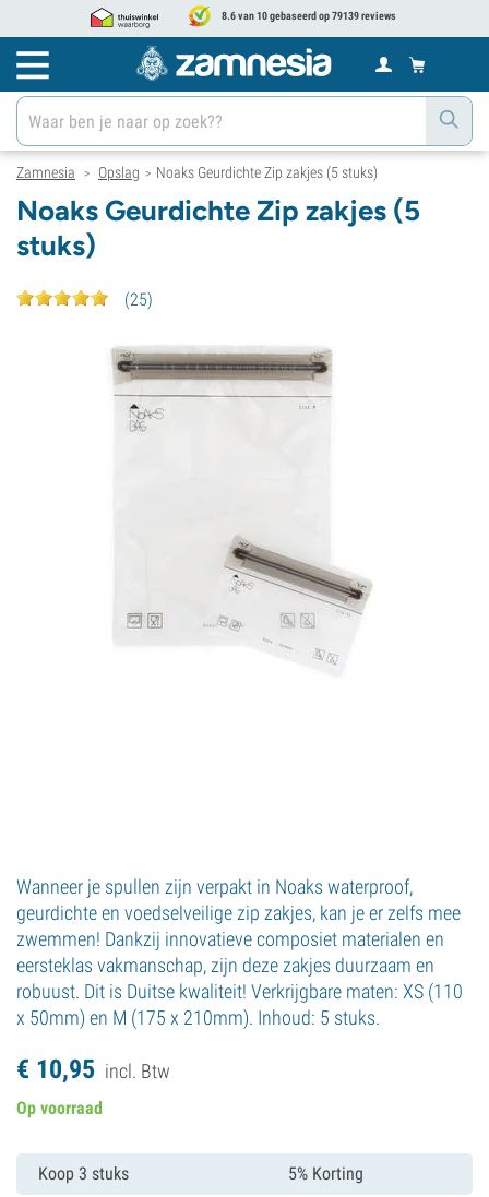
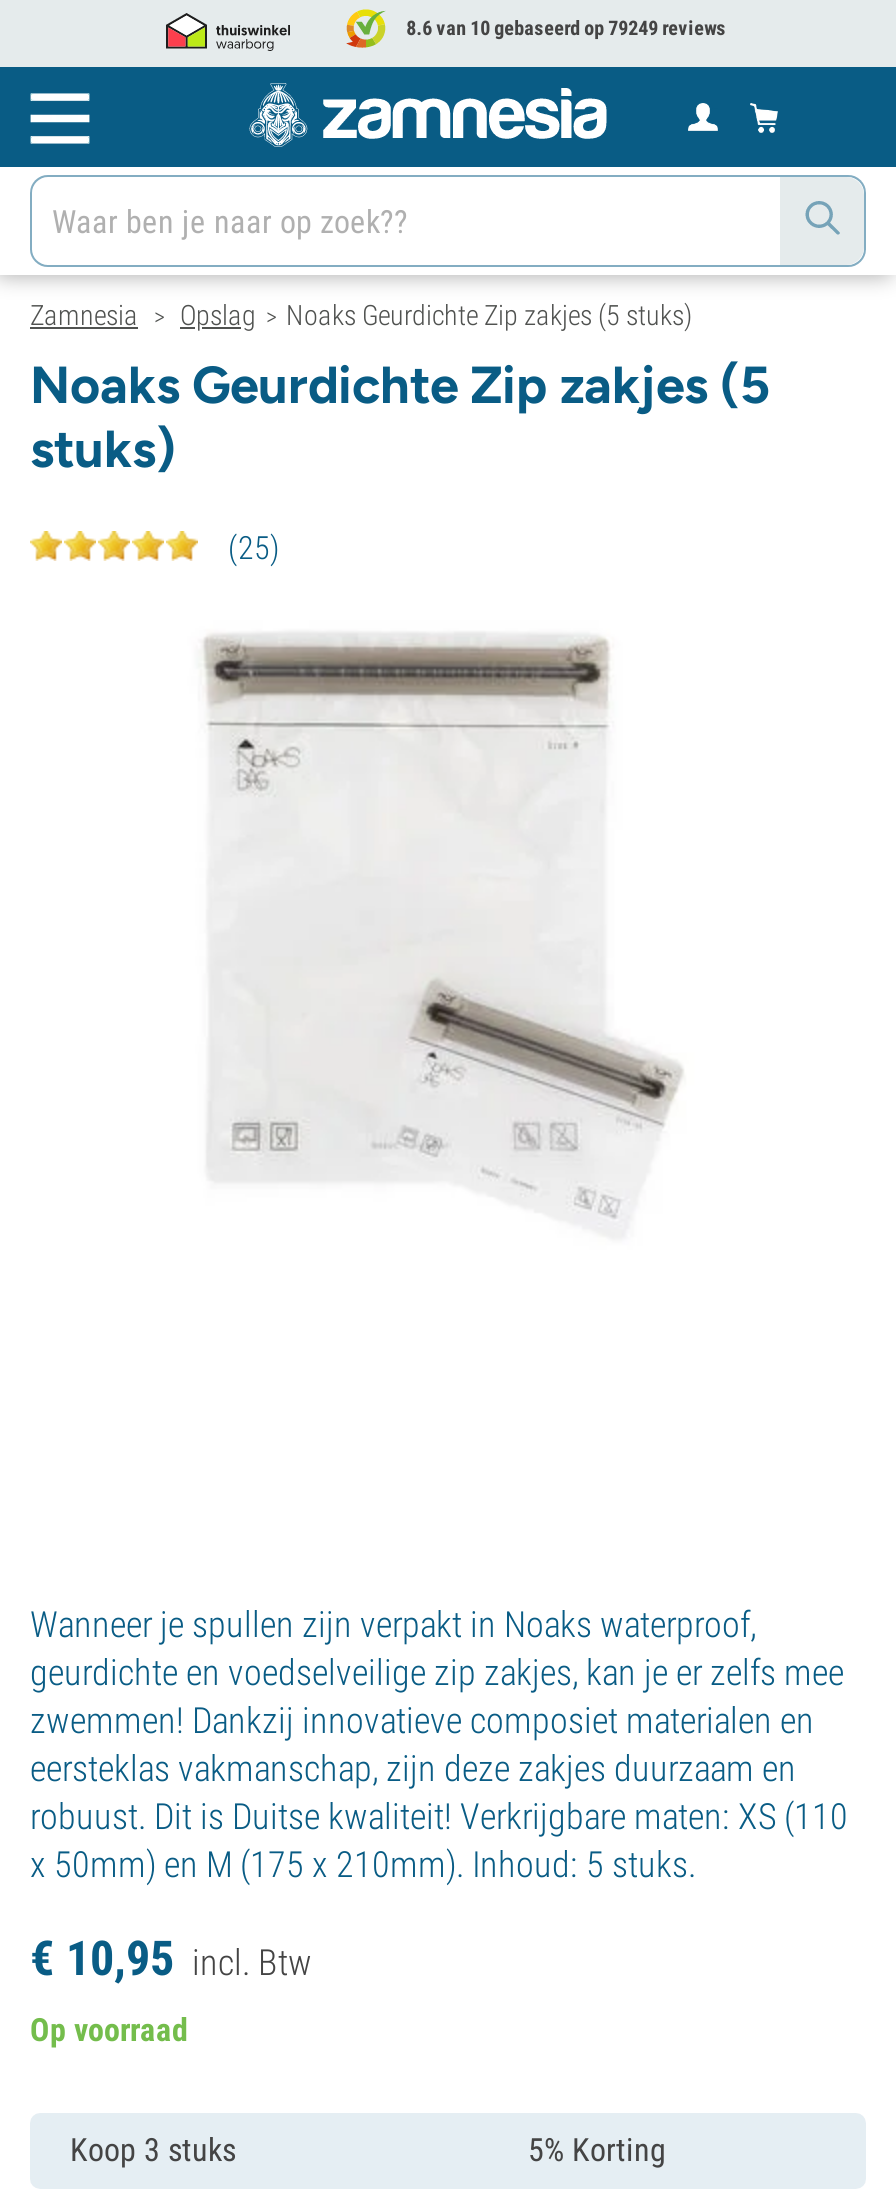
[220,10,396,22] 8.6 van 10 gebaseerd op 79139 reviews -> [402,17,726,39] 8.6 van 10 gebaseerd op 79249 reviews

